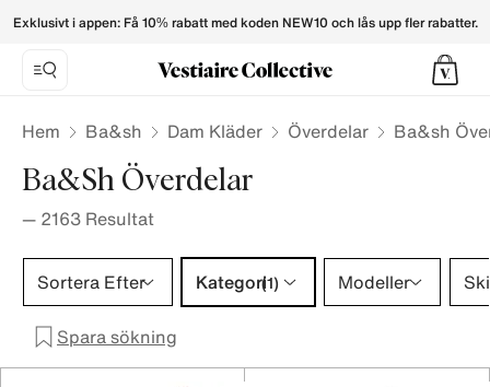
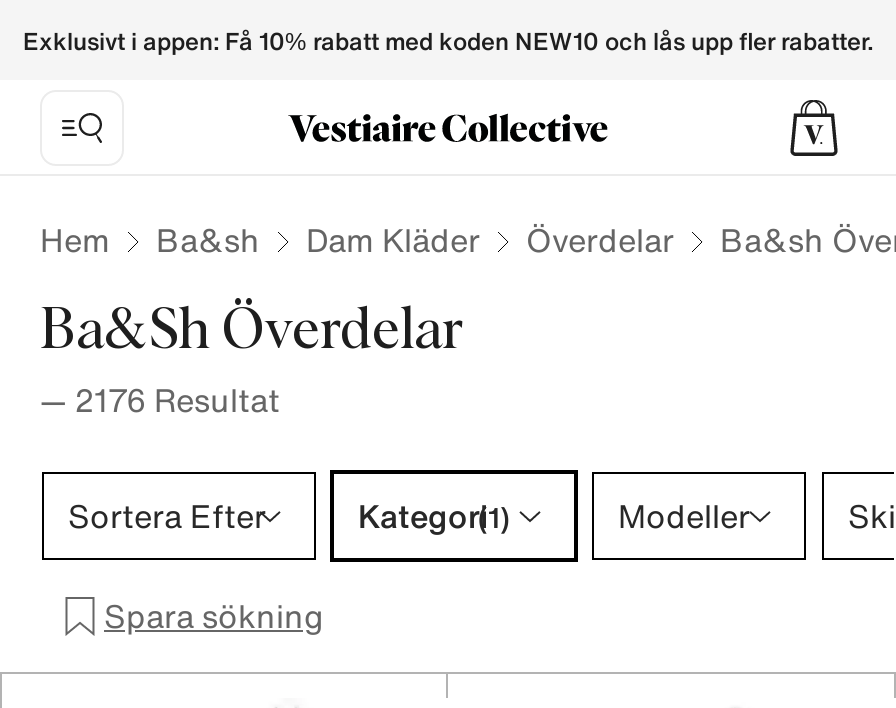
[22,206,154,232] — 2163 Resultat -> [40,376,280,424] — 2176 Resultat

